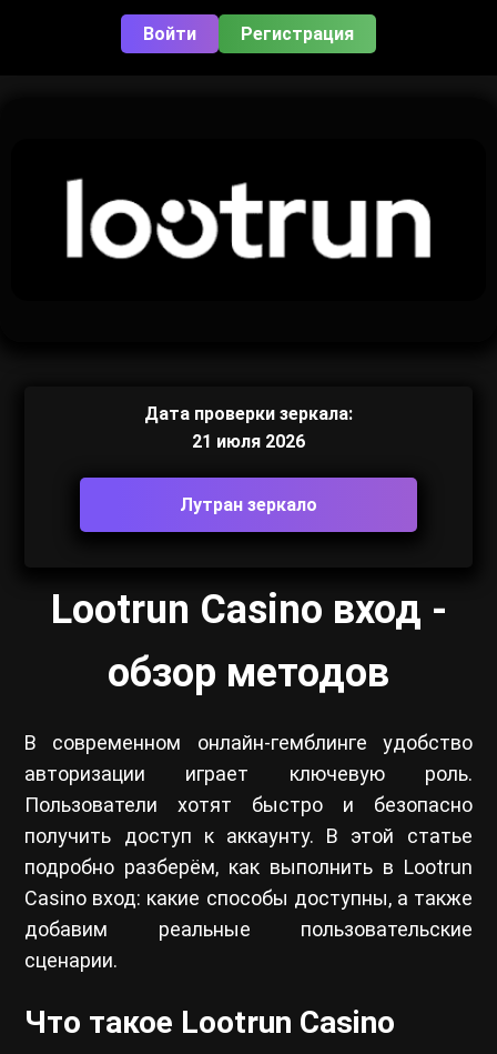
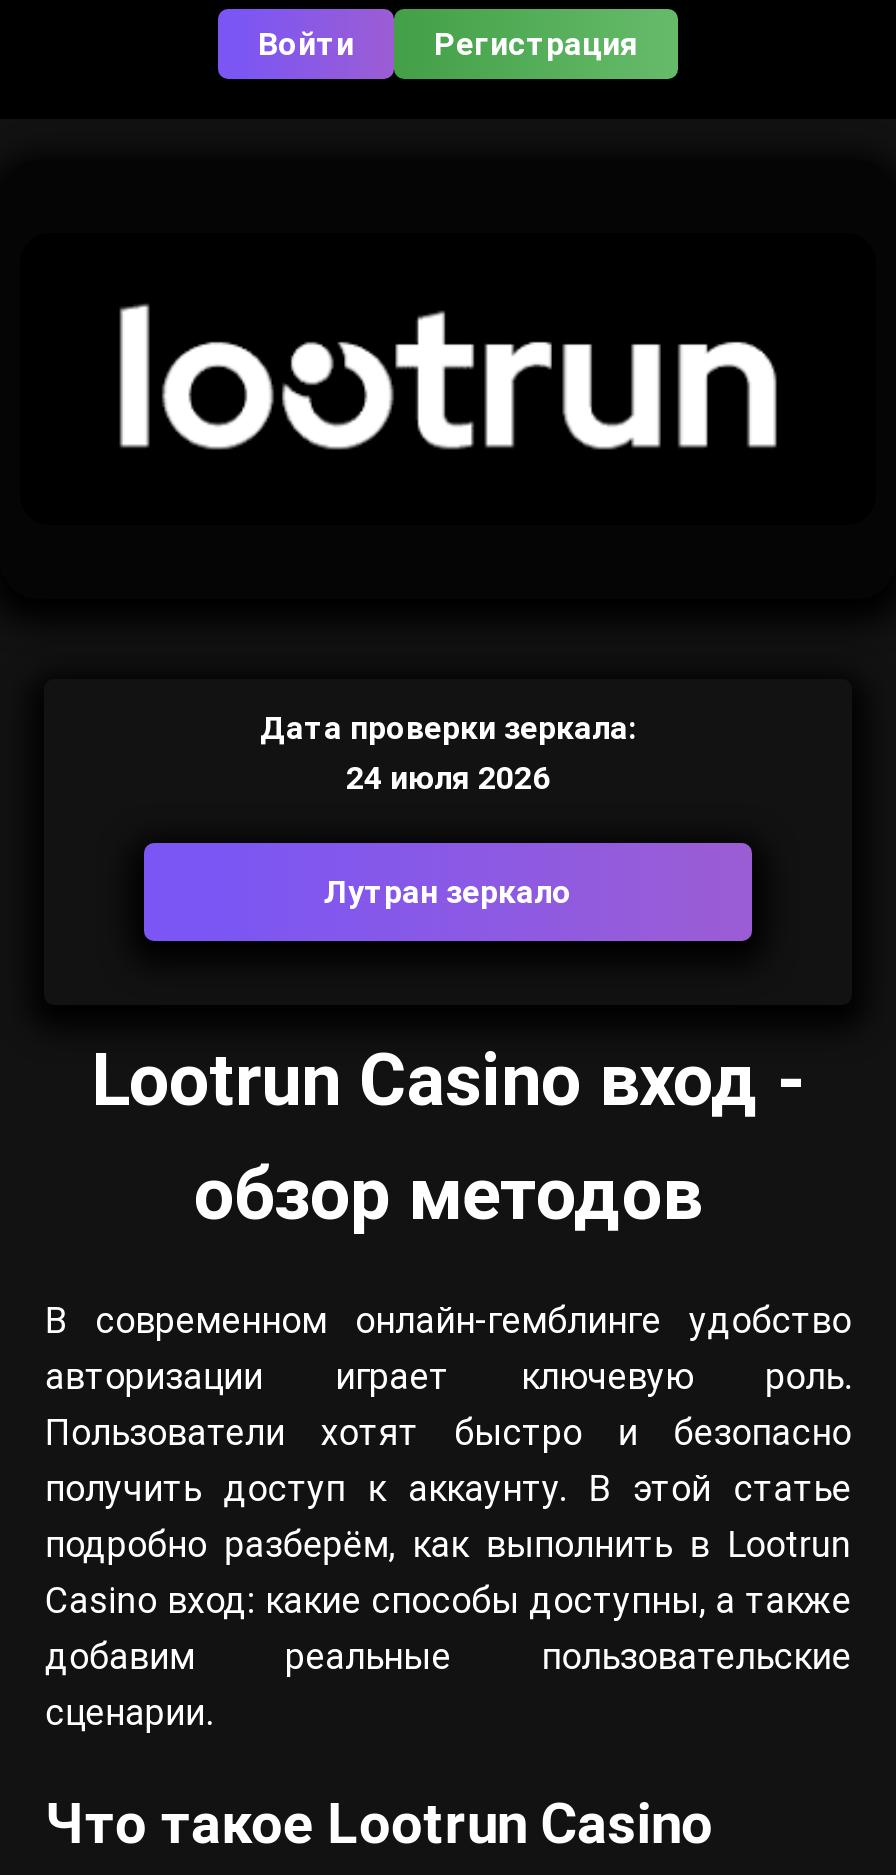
[192,431,305,452] 21 июля 2026 -> [346,759,550,797] 24 июля 2026

